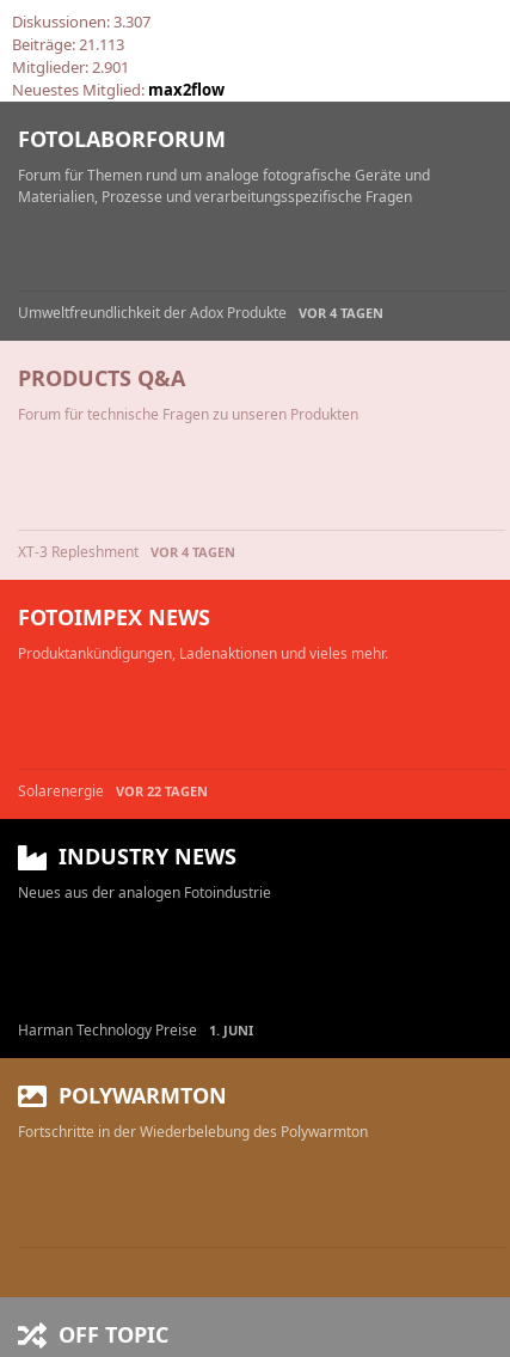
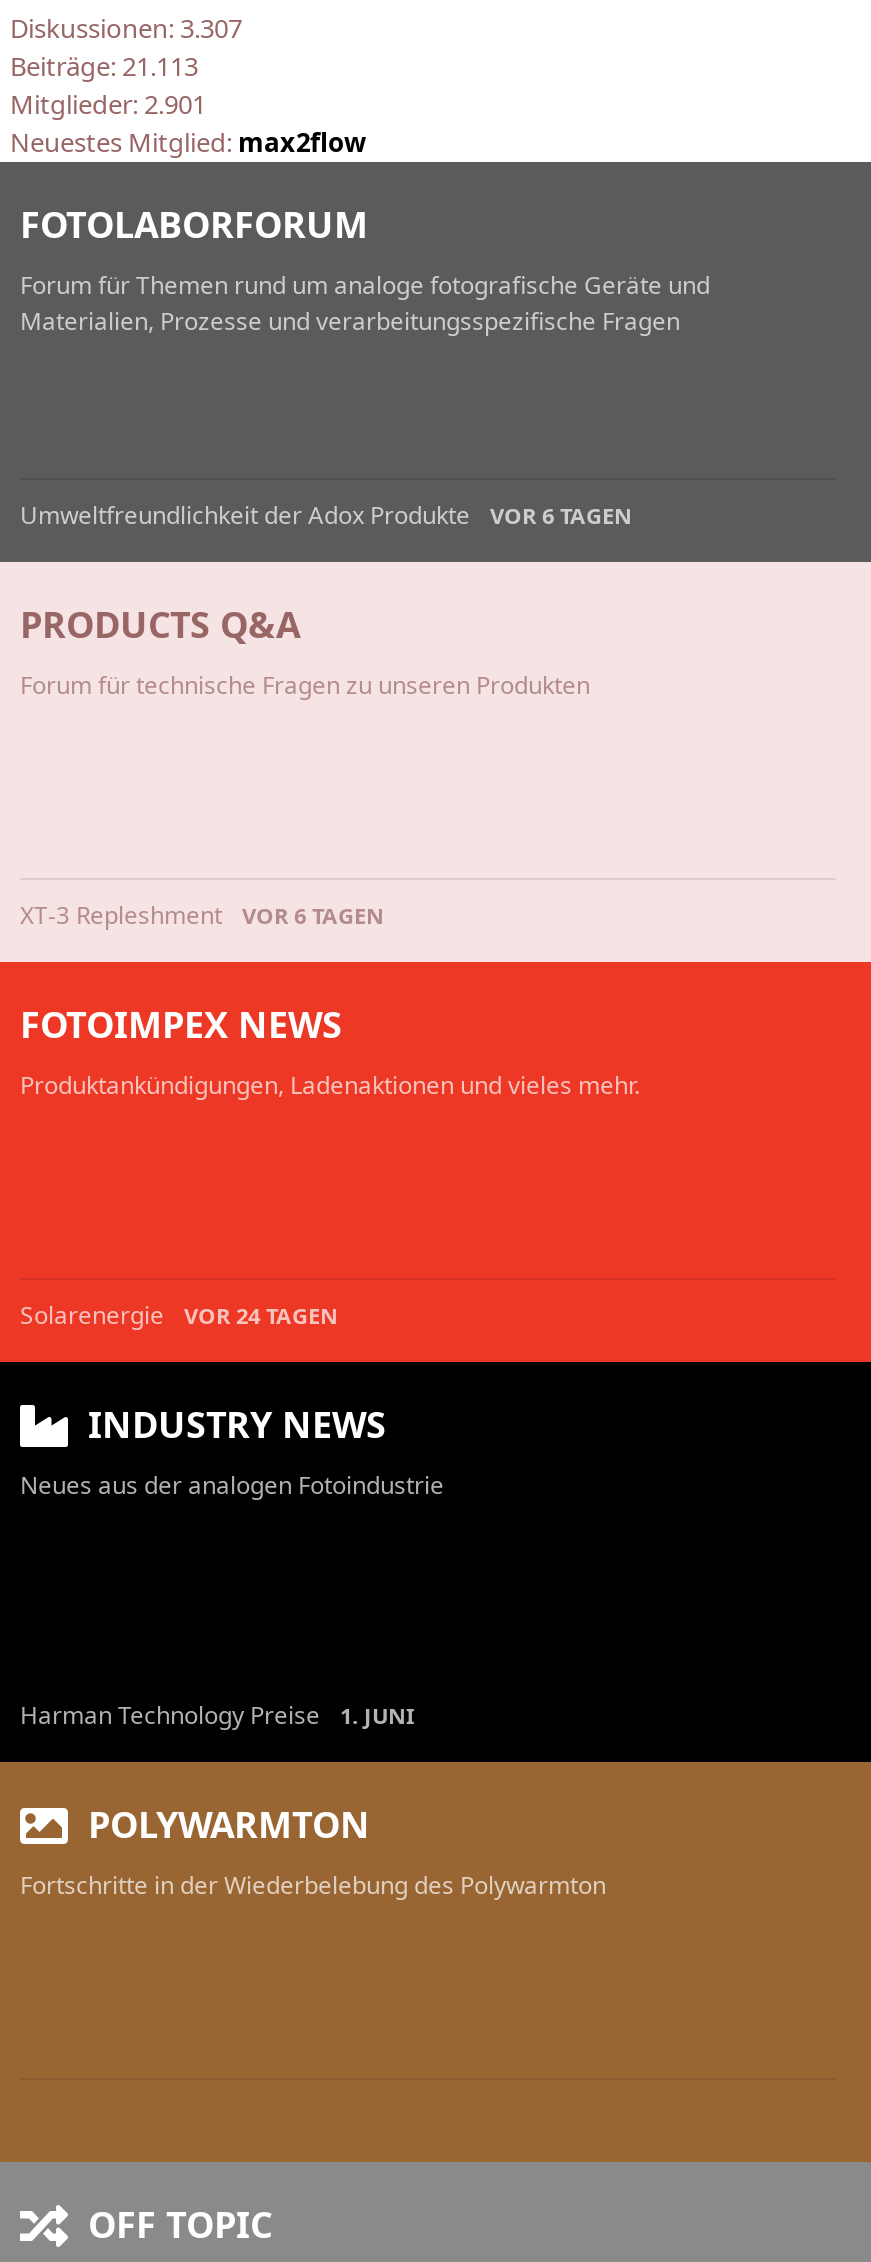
[18,303,383,323] Umweltfreundlichkeit der Adox Produkte VOR 4 TAGEN -> [20,498,632,532] Umweltfreundlichkeit der Adox Produkte VOR 6 TAGEN
[18,542,235,562] XT-3 Repleshment VOR 4 TAGEN -> [20,898,384,932] XT-3 Repleshment VOR 6 TAGEN
[18,781,208,801] Solarenergie VOR 22 TAGEN -> [20,1298,338,1332] Solarenergie VOR 24 TAGEN

